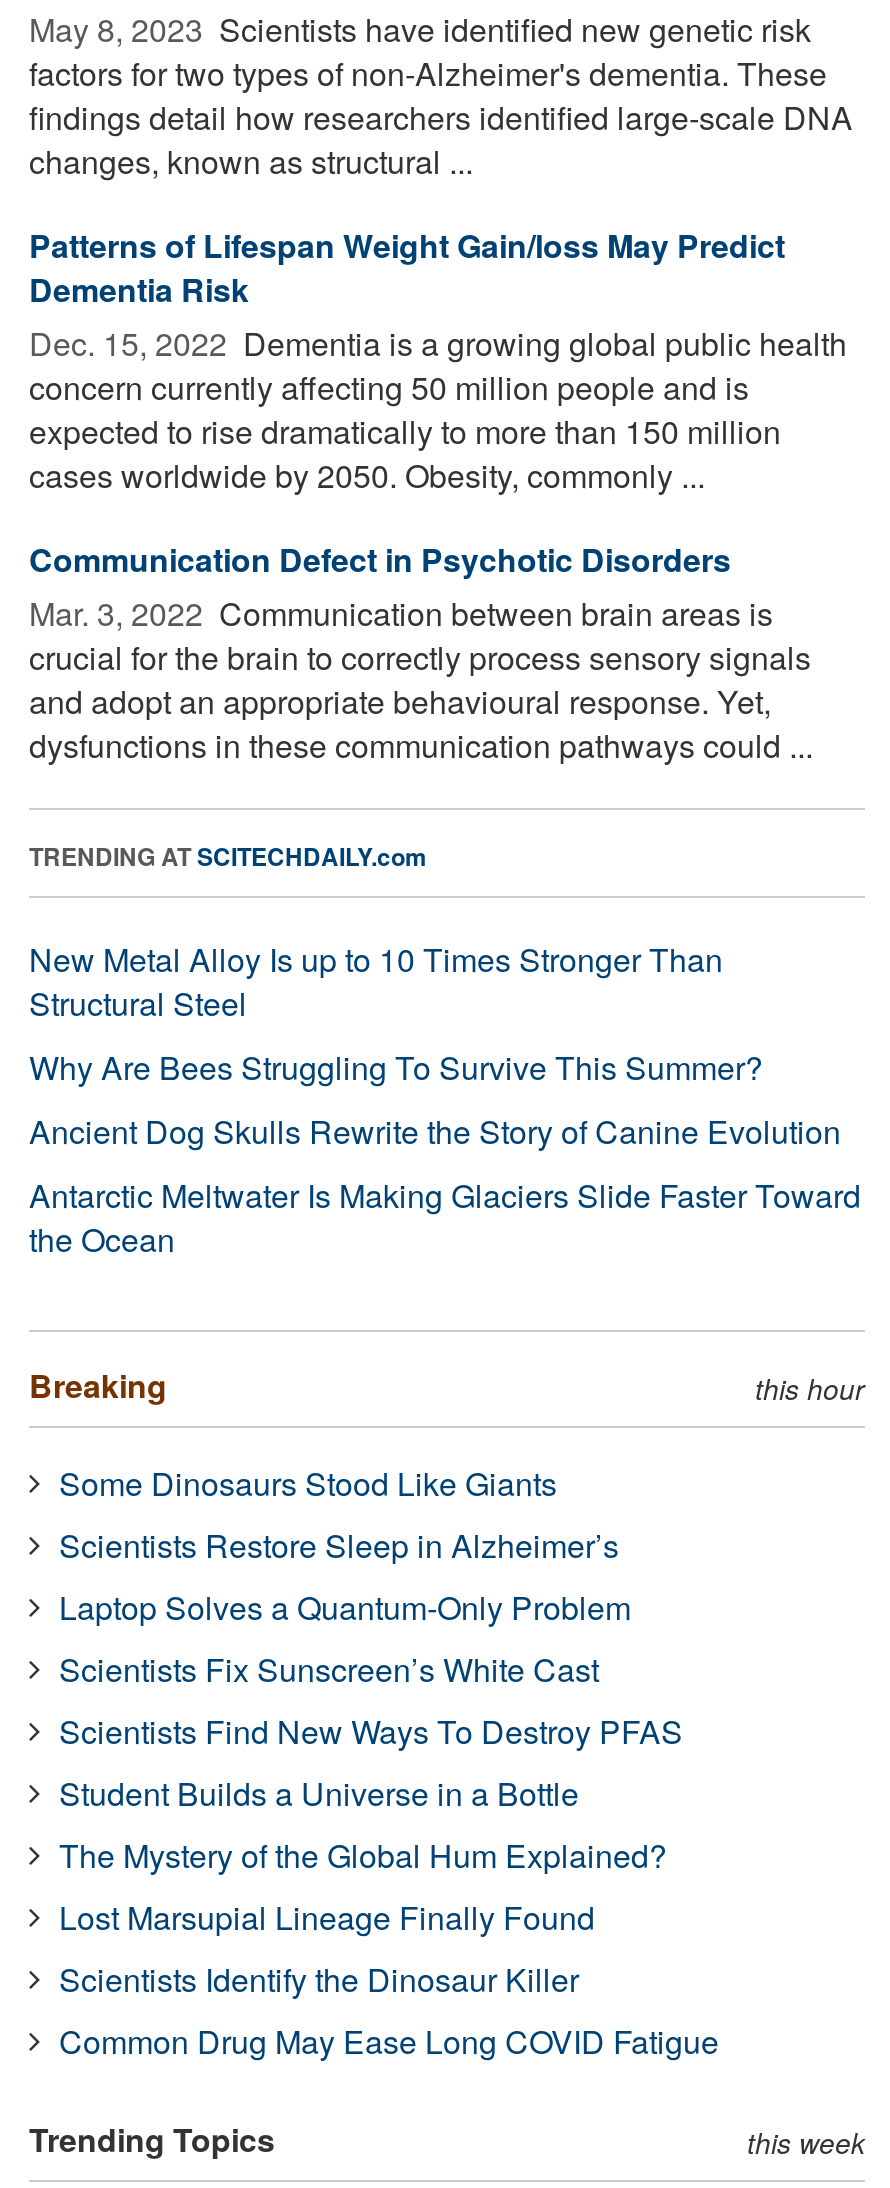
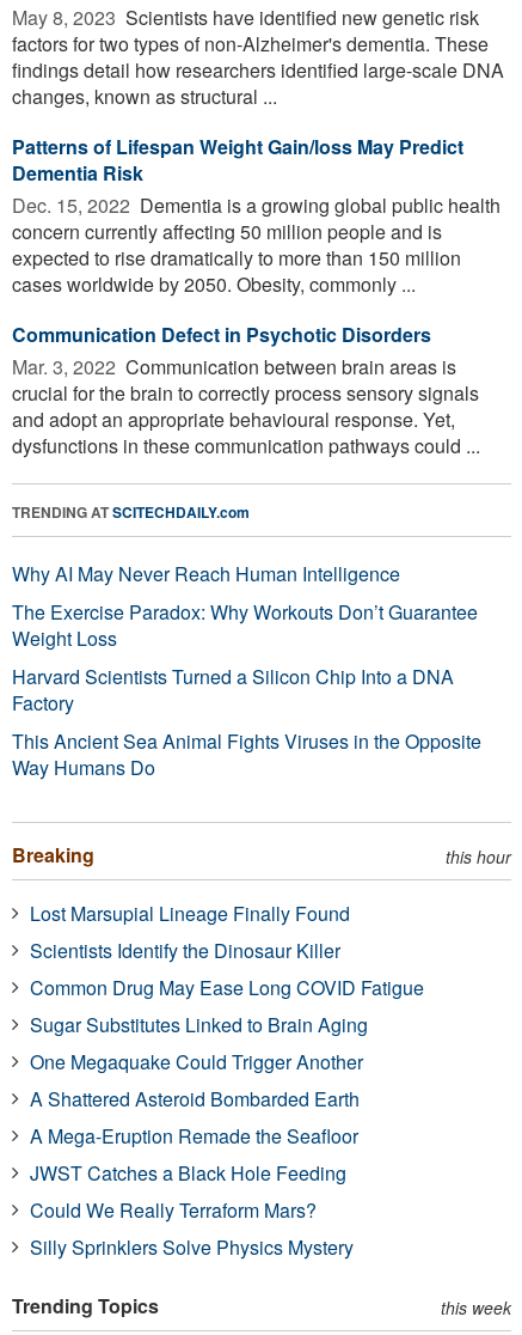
[29,936,861,1262] New Metal Alloy Is up to 10 Times Stronger Than | Structural Steel | Why Are Bees Struggling To Survive This Summer? | Ancient Dog Skulls Rewrite the Story of Canine Evolution | Antarctic Meltwater Is Making Glaciers Slide Faster Toward | the Ocean -> [12,560,481,781] Why AI May Never Reach Human Intelligence | The Exercise Paradox: Why Workouts Don’t Guarantee | Weight Loss | Harvard Scientists Turned a Silicon Chip Into a DNA | Factory | This Ancient Sea Animal Fights Viruses in the Opposite | Way Humans Do
[59,1460,683,1878] Some Dinosaurs Stood Like Giants | Scientists Restore Sleep in Alzheimer’s | Laptop Solves a Quantum-Only Problem | Scientists Fix Sunscreen’s White Cast | Scientists Find New Ways To Destroy PFAS | Student Builds a Universe in a Bottle | The Mystery of the Global Hum Explained? -> none
moved [59,1894,719,2064] -> [30,899,424,1001]: Lost Marsupial Lineage Finally Found | Scientists Identify the Dinosaur Killer | Common Drug May Ease Long COVID Fatigue
none -> [30,1011,368,1261] Sugar Substitutes Linked to Brain Aging | One Megaquake Could Trigger Another | A Shattered Asteroid Bombarded Earth | A Mega-Eruption Remade the Seafloor | JWST Catches a Black Hole Feeding | Could We Really Terraform Mars? | Silly Sprinklers Solve Physics Mystery

